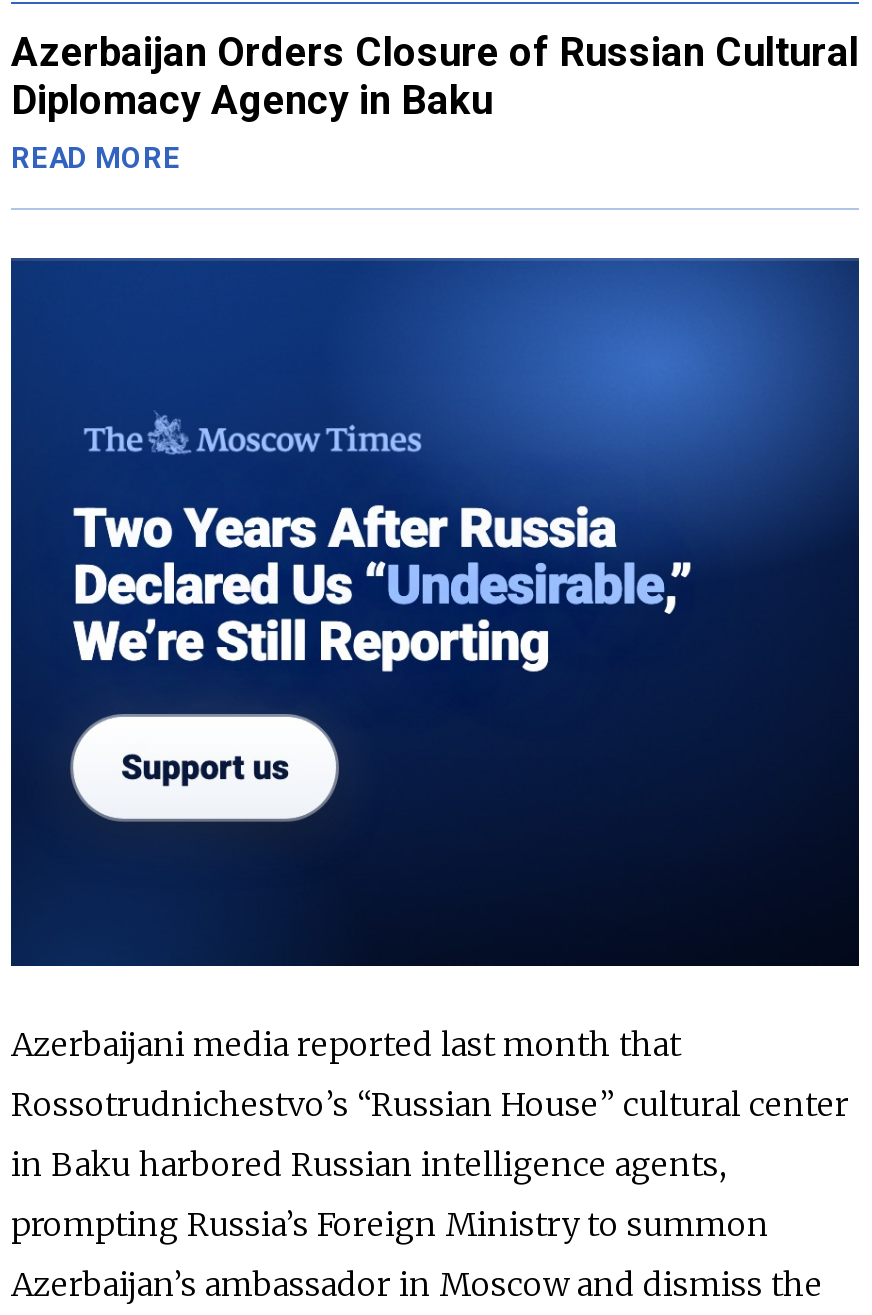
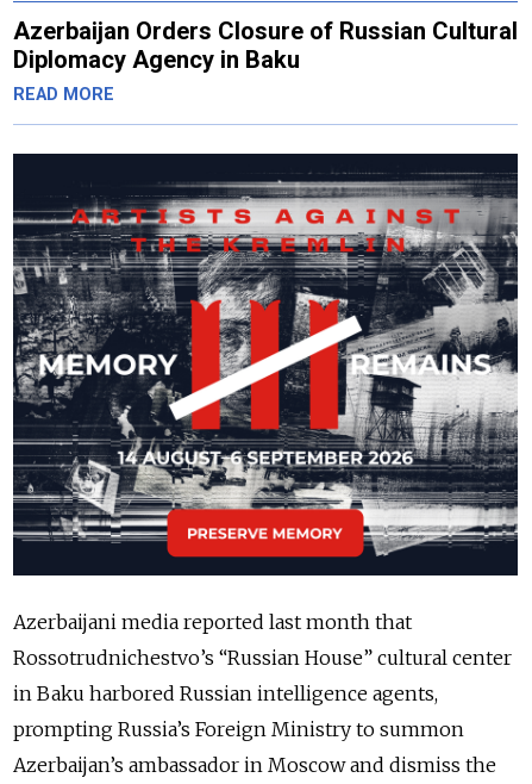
[11,256,861,966] [image] -> [12,153,519,575] [image]

